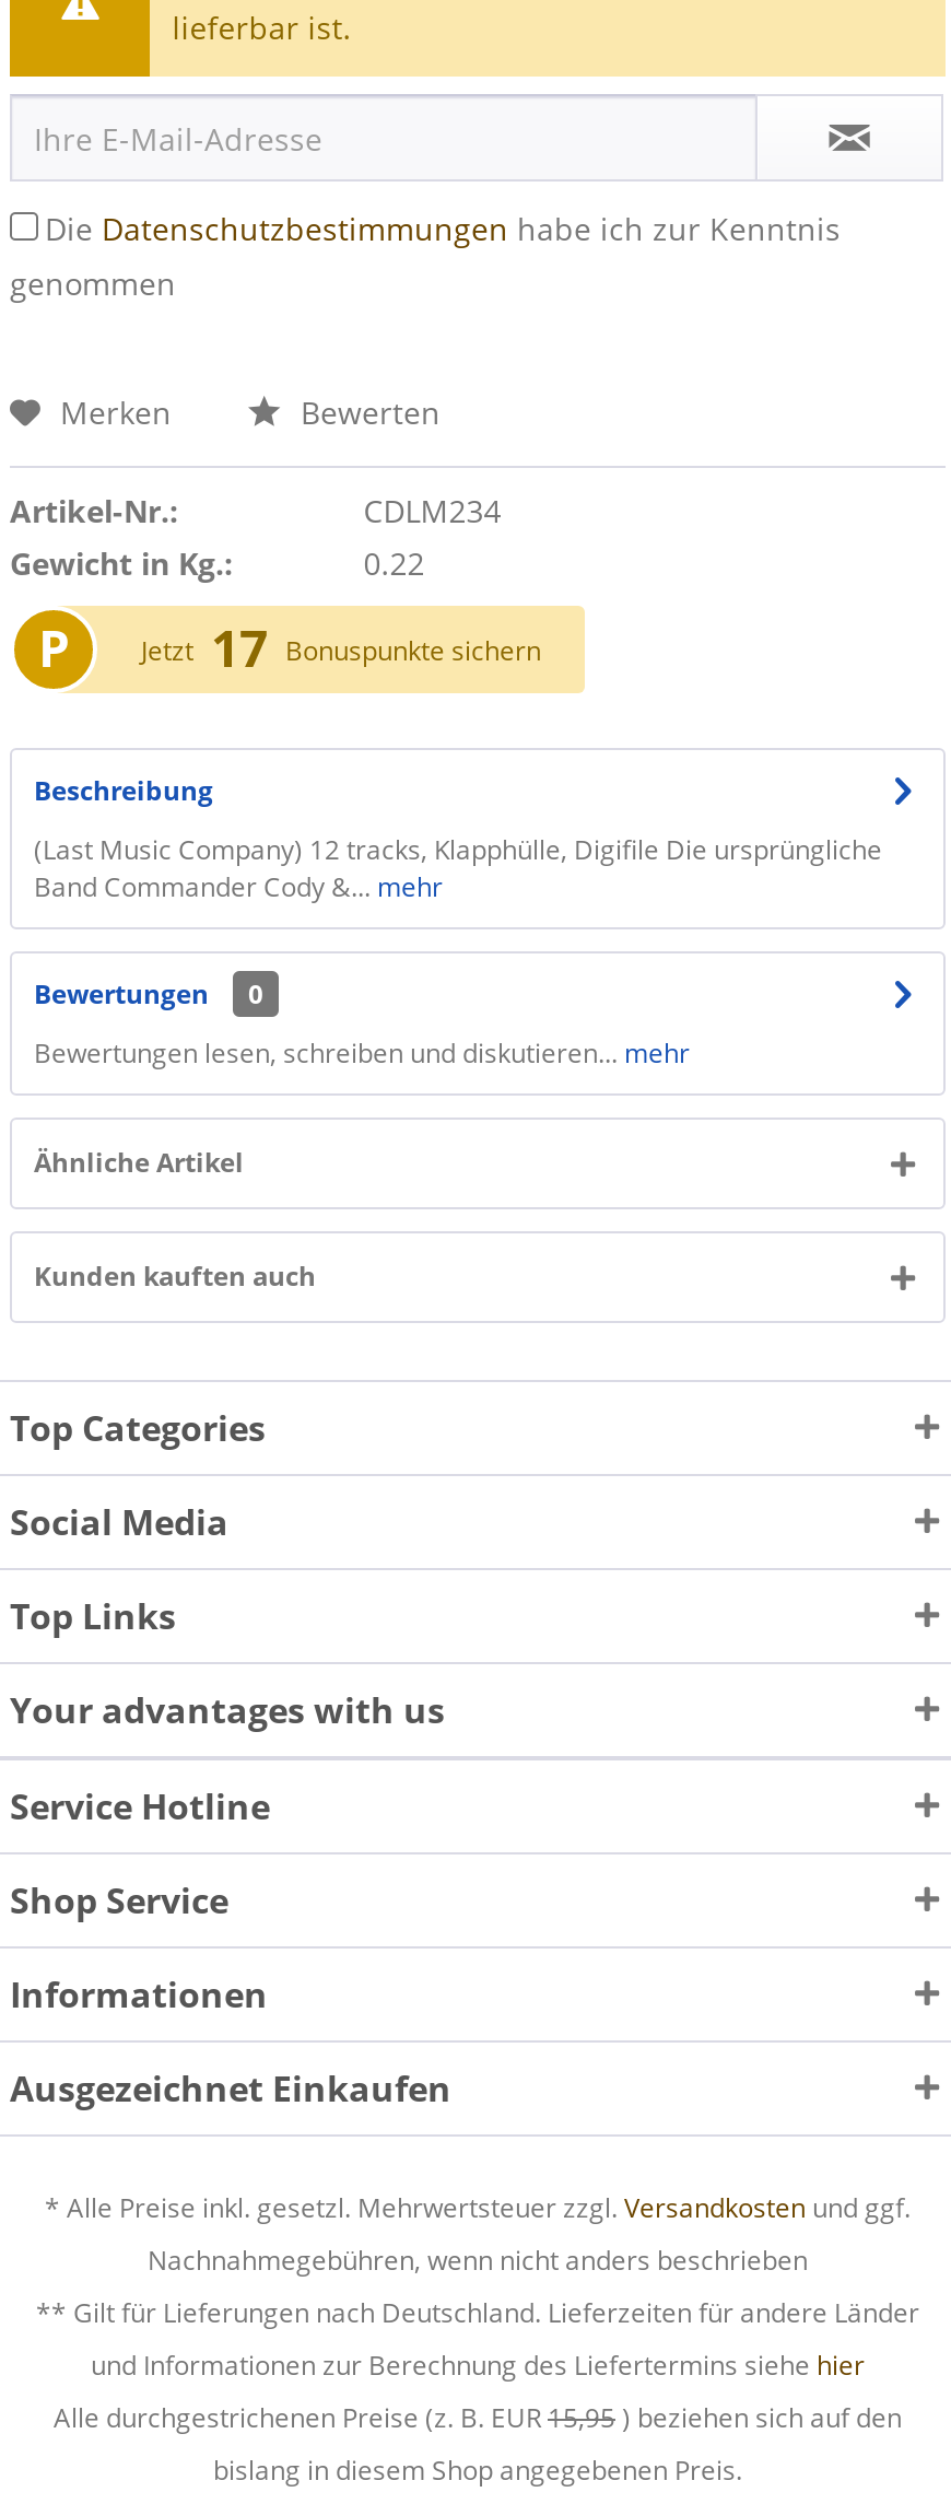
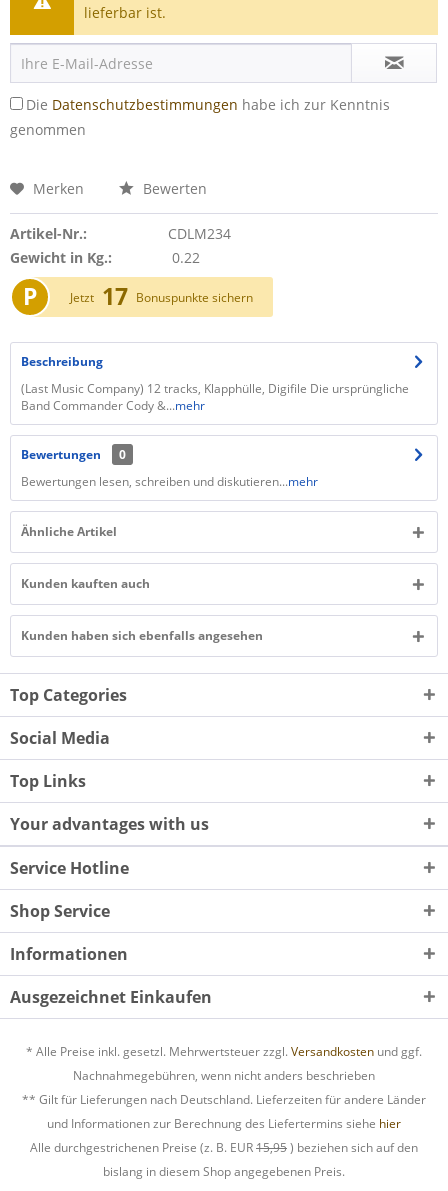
none -> [21,627,263,644] Kunden haben sich ebenfalls angesehen

